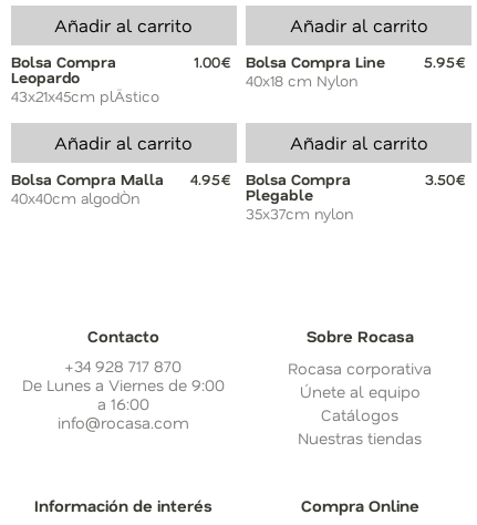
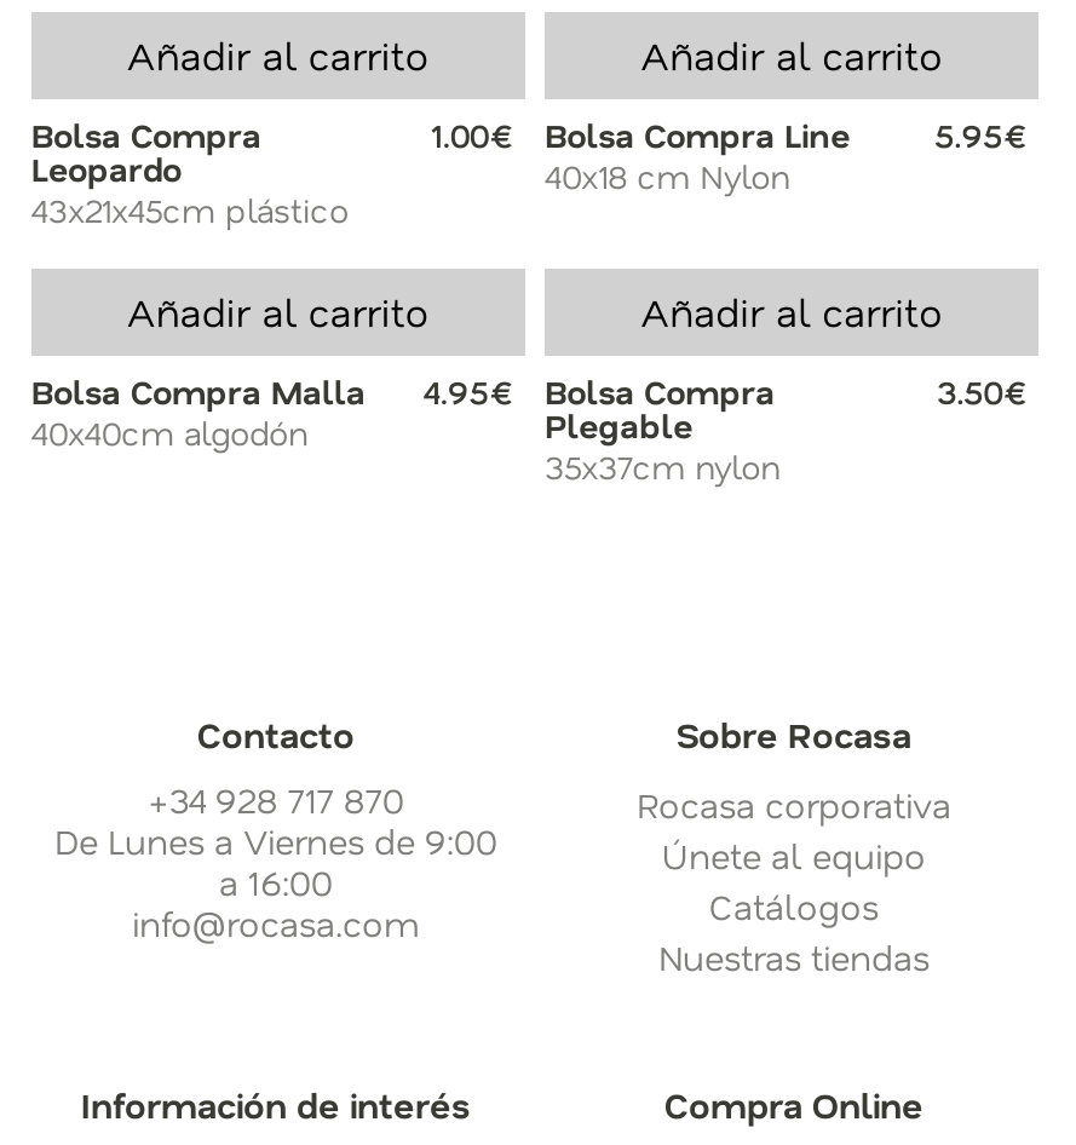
[11,87,159,106] 43x21x45cm plÄstico -> [31,190,349,231] 43x21x45cm plástico
[11,189,139,207] 40x40cm algodÒn -> [31,412,307,453] 40x40cm algodón

